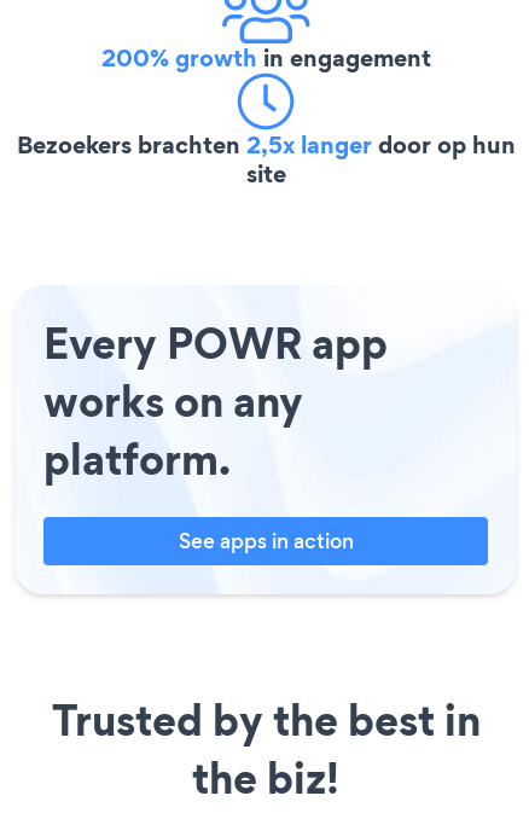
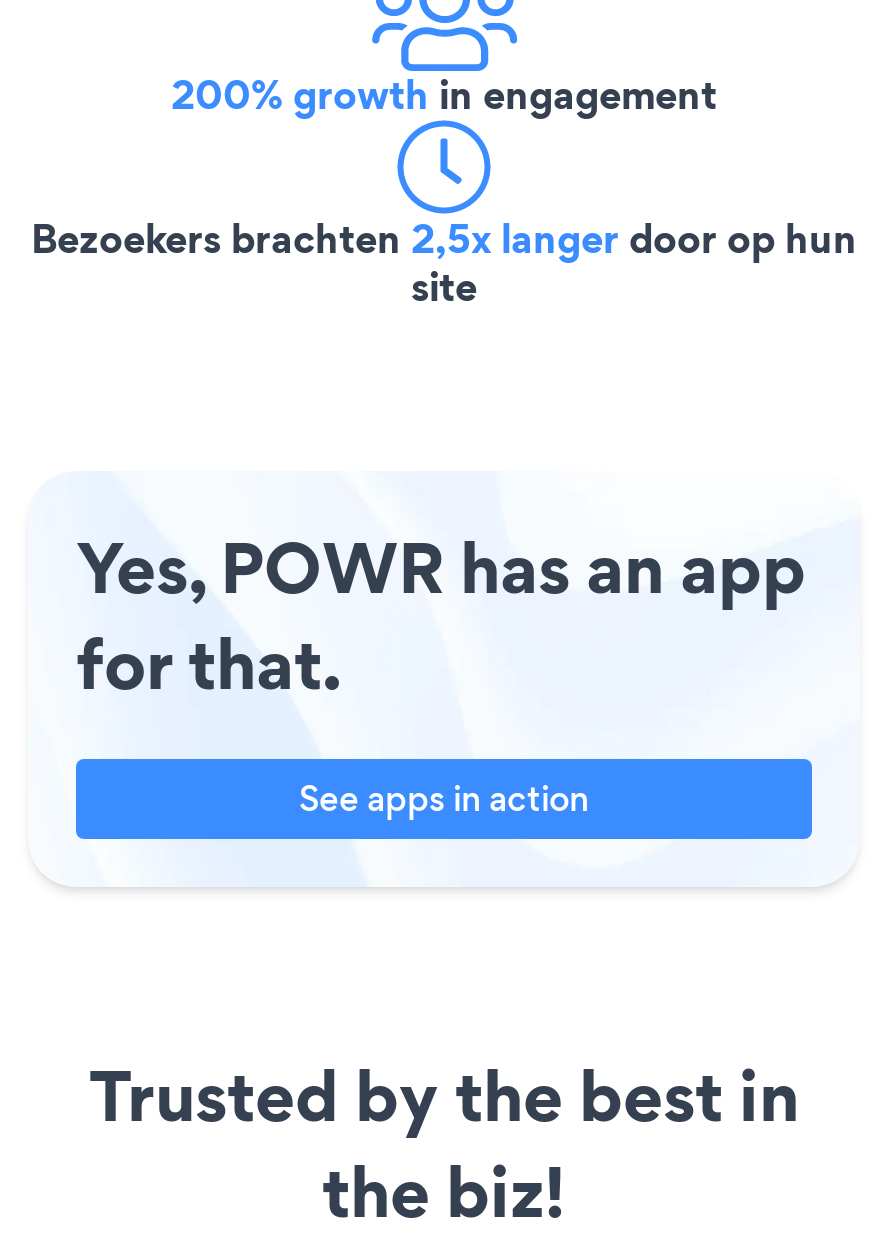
[43,313,388,489] Every POWR app | works on any | platform. -> [76,518,806,714] Yes, POWR has an app | for that.

